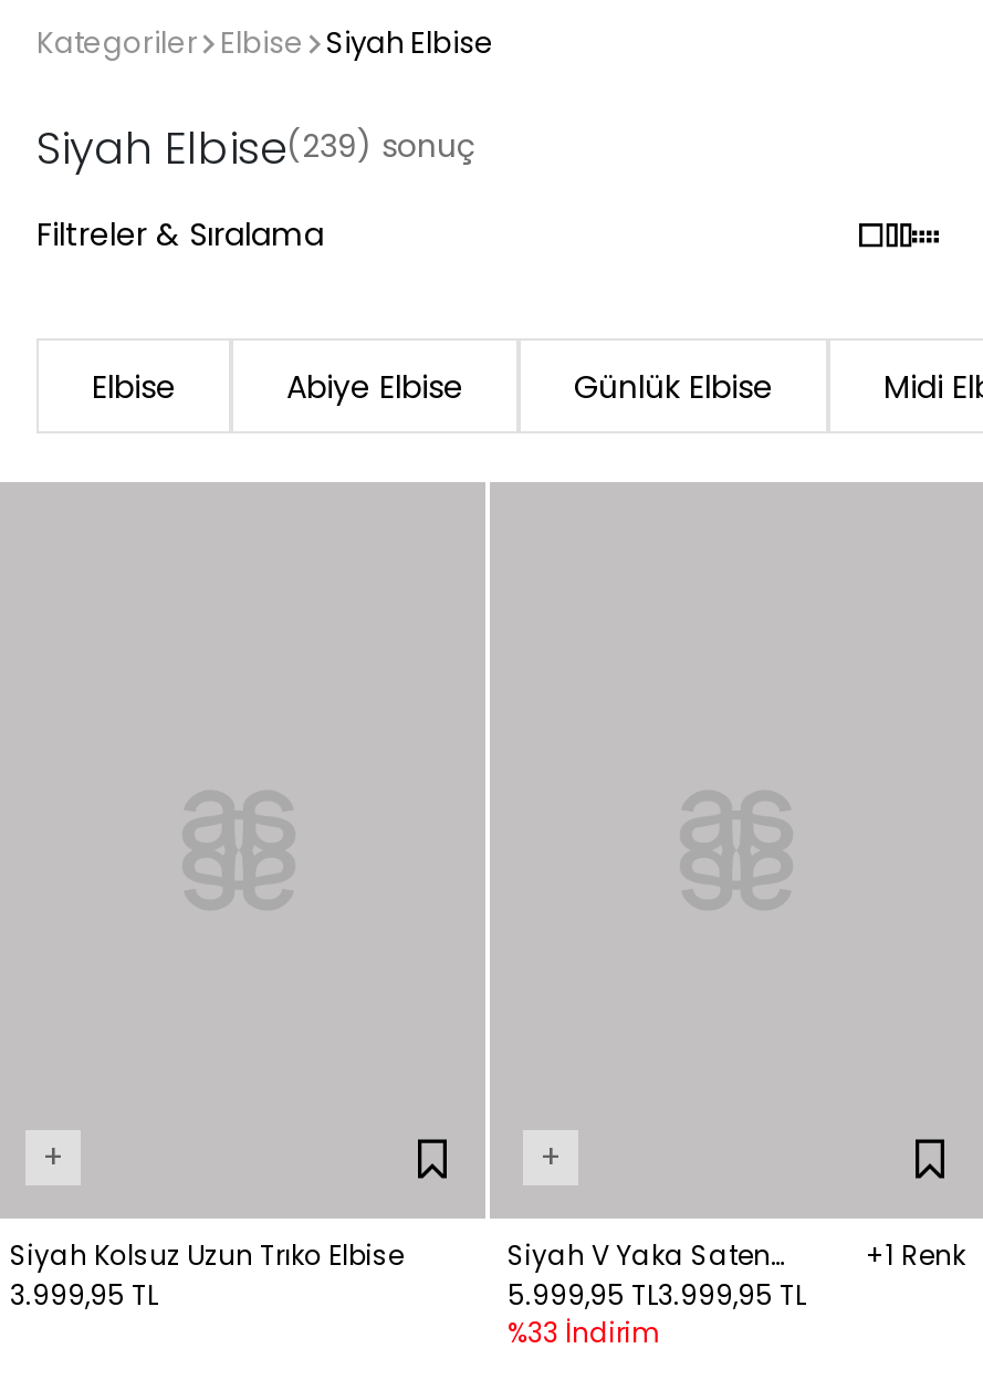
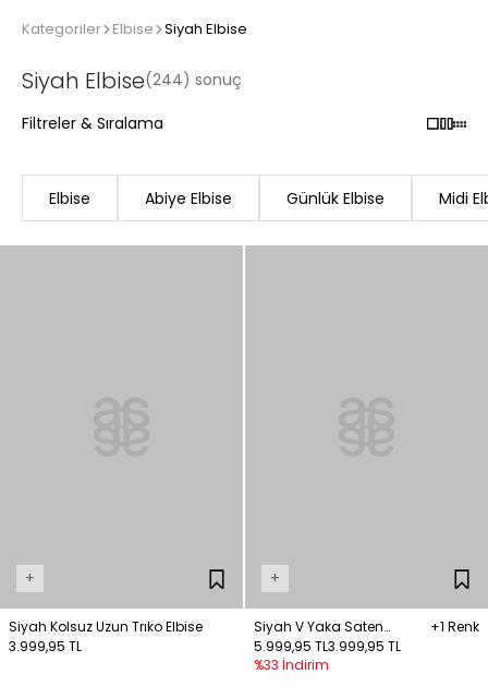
[36,116,477,178] Siyah Elbise(239) sonuç -> [22,65,242,95] Siyah Elbise(244) sonuç

